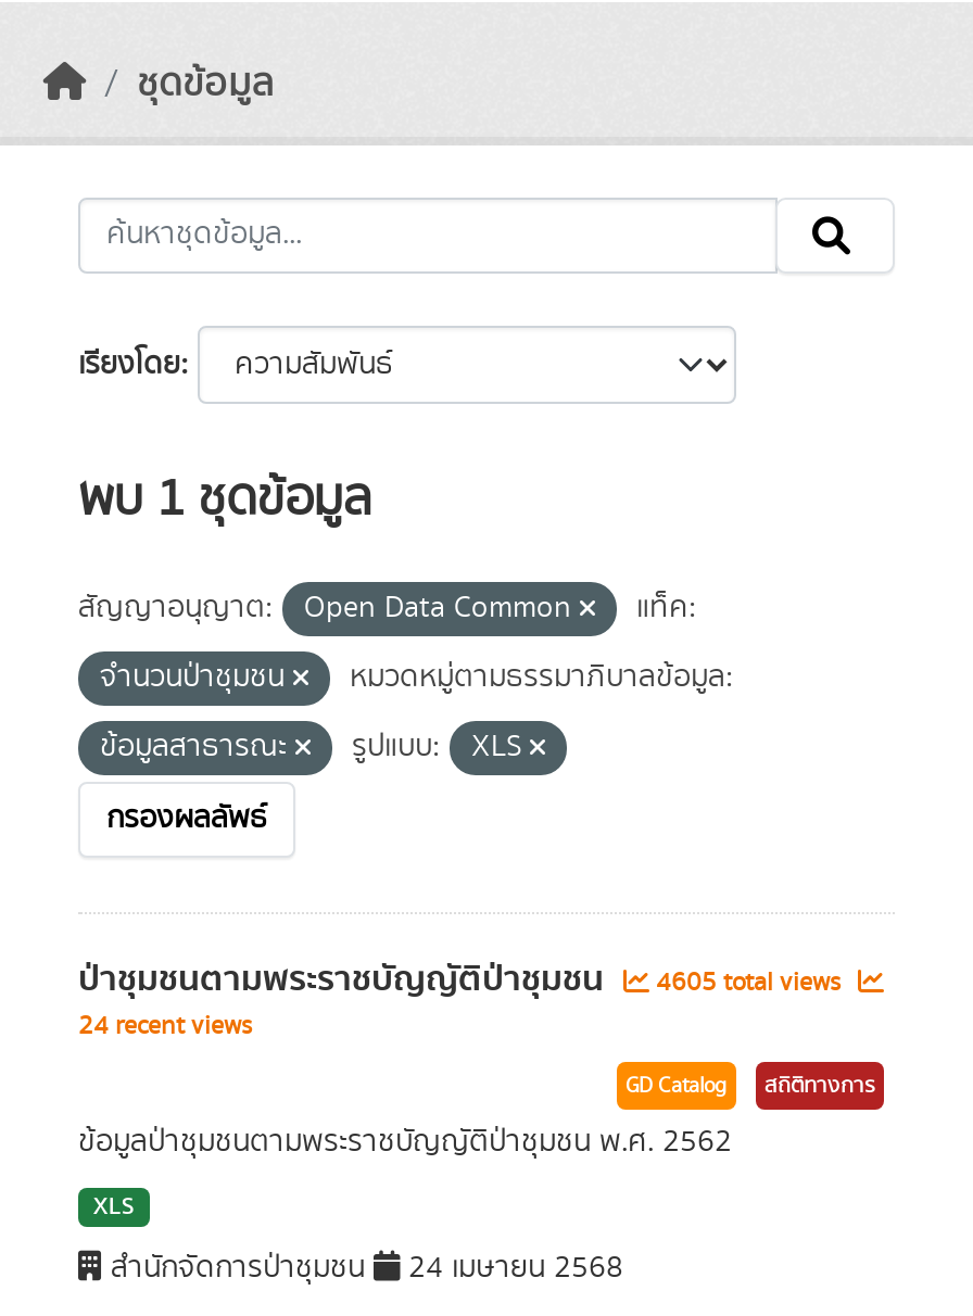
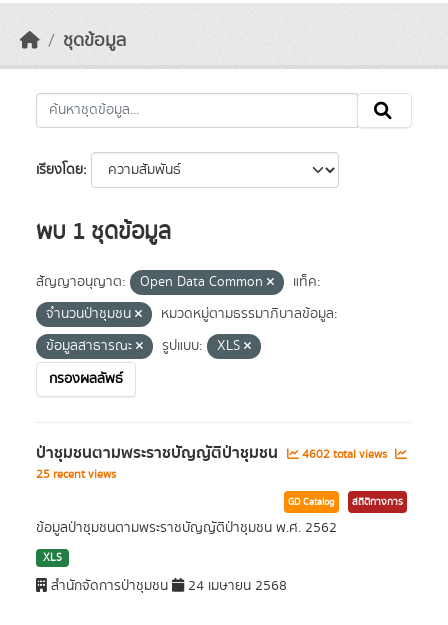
[78,951,847,1008] ป่าชุมชนตามพระราชบัญญัติป่าชุมชน 4605 total views -> [36,440,390,466] ป่าชุมชนตามพระราชบัญญัติป่าชุมชน 4602 total views
[78,1008,252,1045] 24 recent views -> [36,466,116,483] 25 recent views

